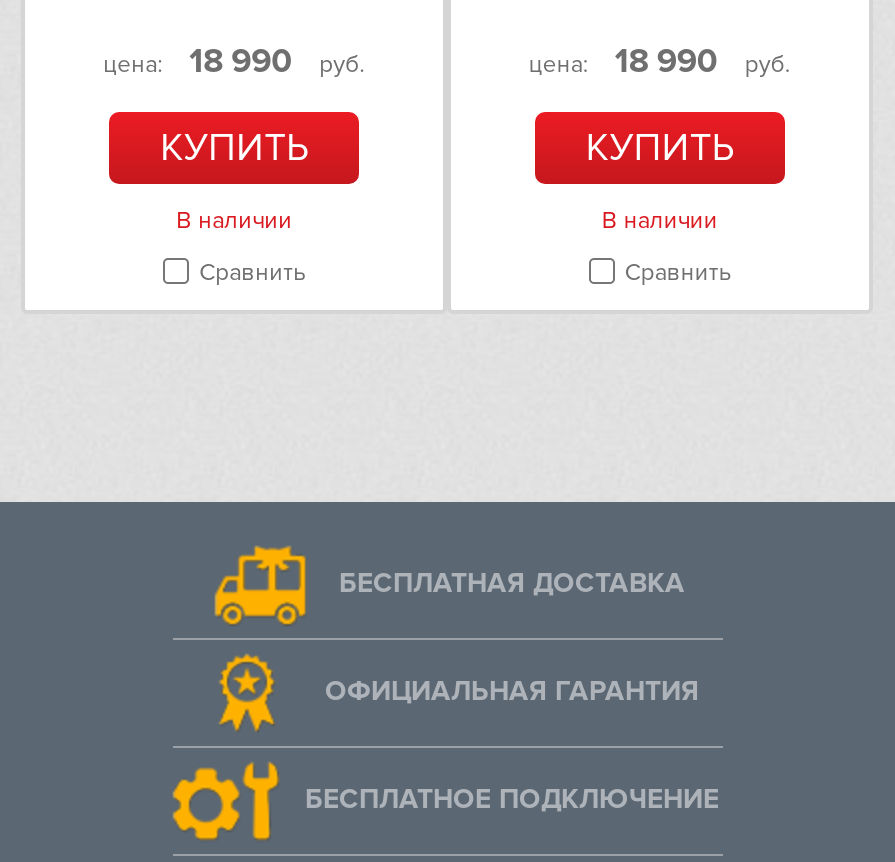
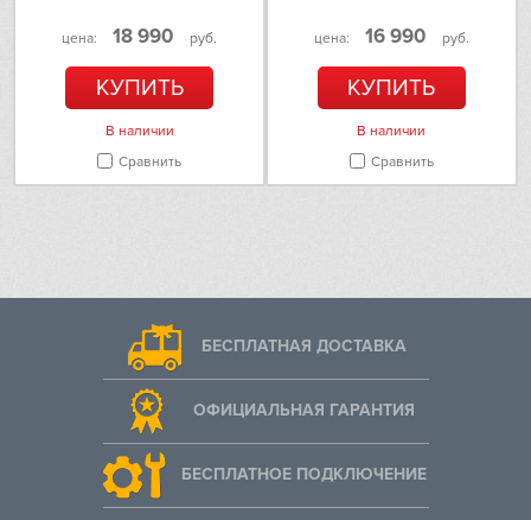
[529,42,791,82] цена: 18 990 руб. -> [314,25,469,49] цена: 16 990 руб.

